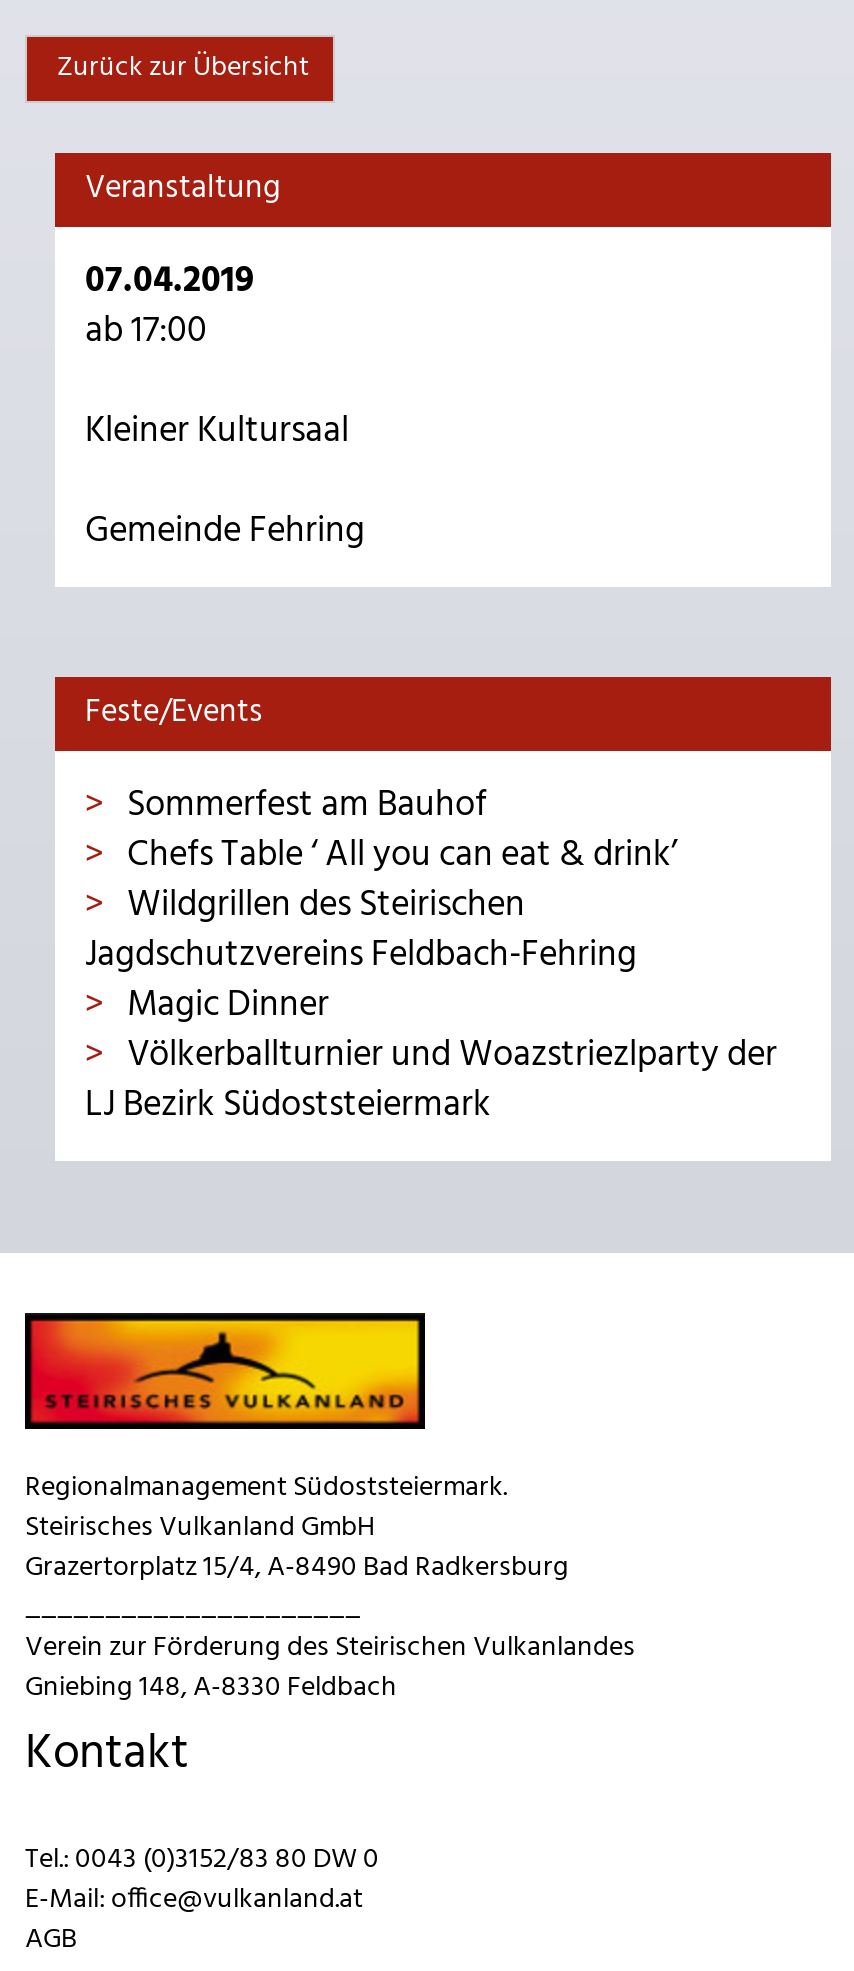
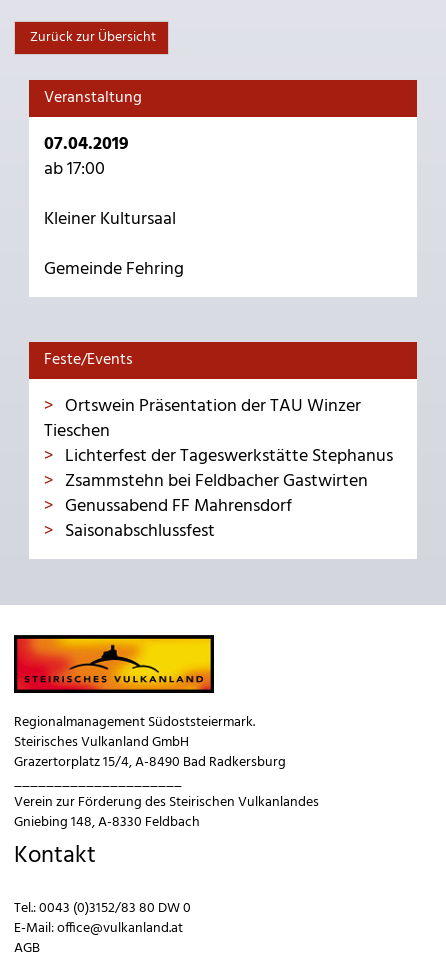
[85,777,777,1135] Sommerfest am Bauhof | Chefs Table ‘ All you can eat & drink’ | Wildgrillen des Steirischen | Jagdschutzvereins Feldbach-Fehring | Magic Dinner | Völkerballturnier und Woazstriezlparty der | LJ Bezirk Südoststeiermark -> [44,392,393,546] Ortswein Präsentation der TAU Winzer | Tieschen | Lichterfest der Tageswerkstätte Stephanus | Zsammstehn bei Feldbacher Gastwirten | Genussabend FF Mahrensdorf | Saisonabschlussfest

